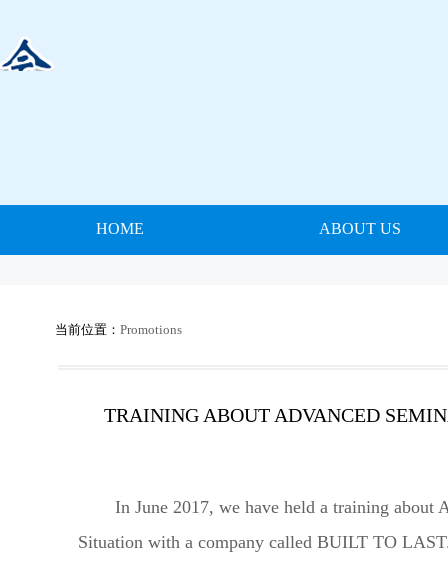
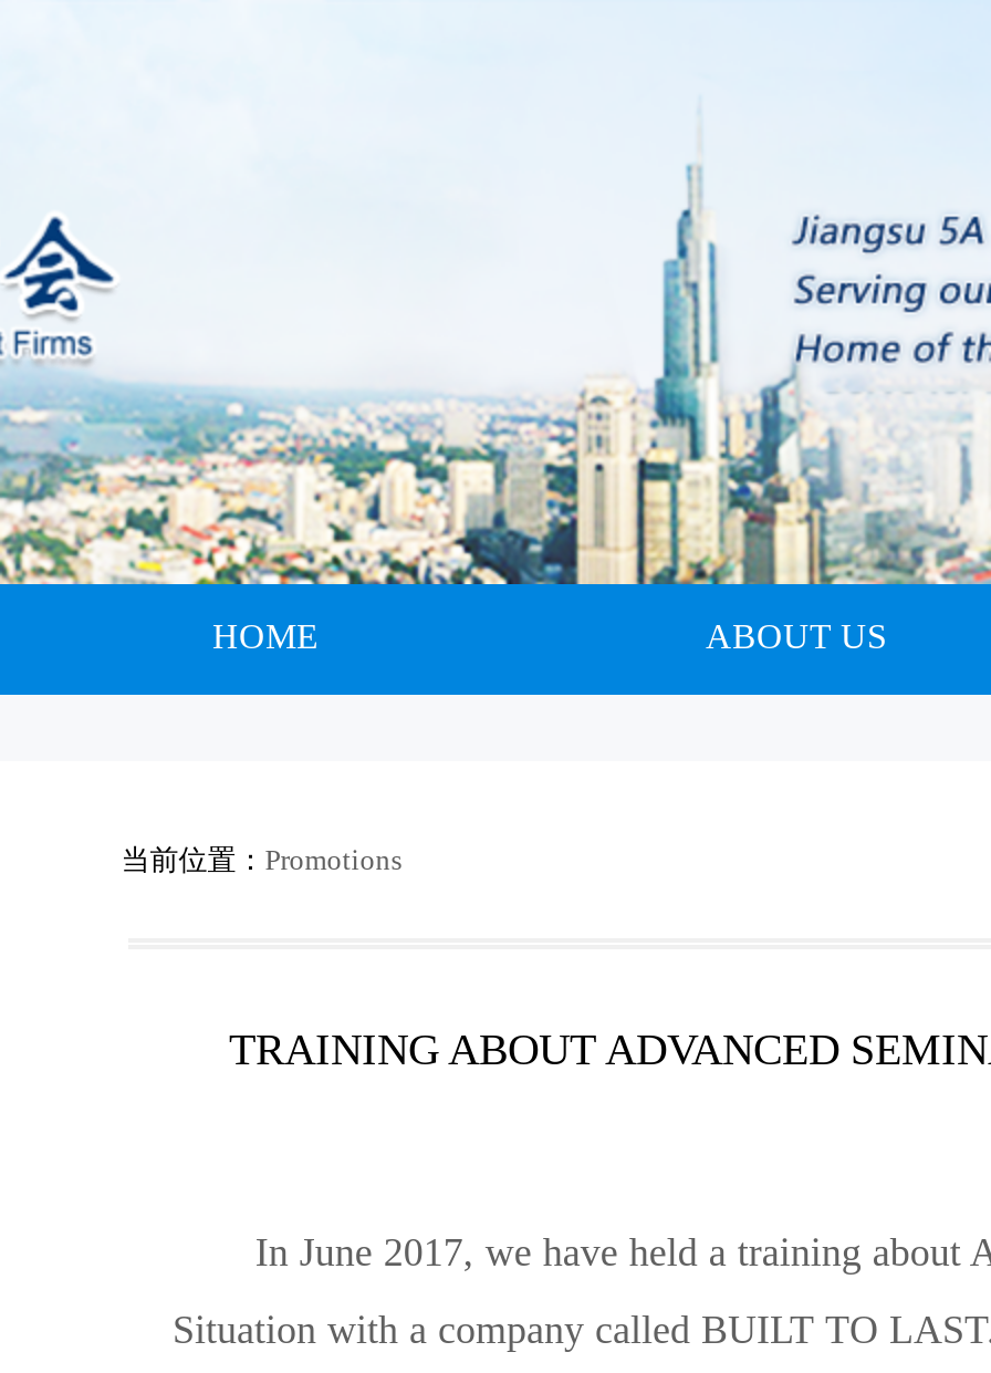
none -> [7,164,984,586] [image]

